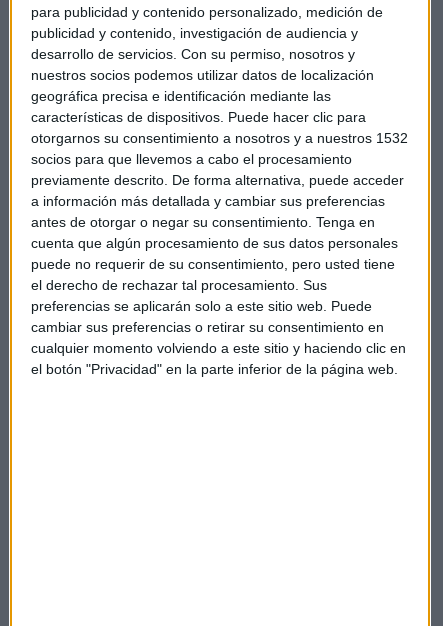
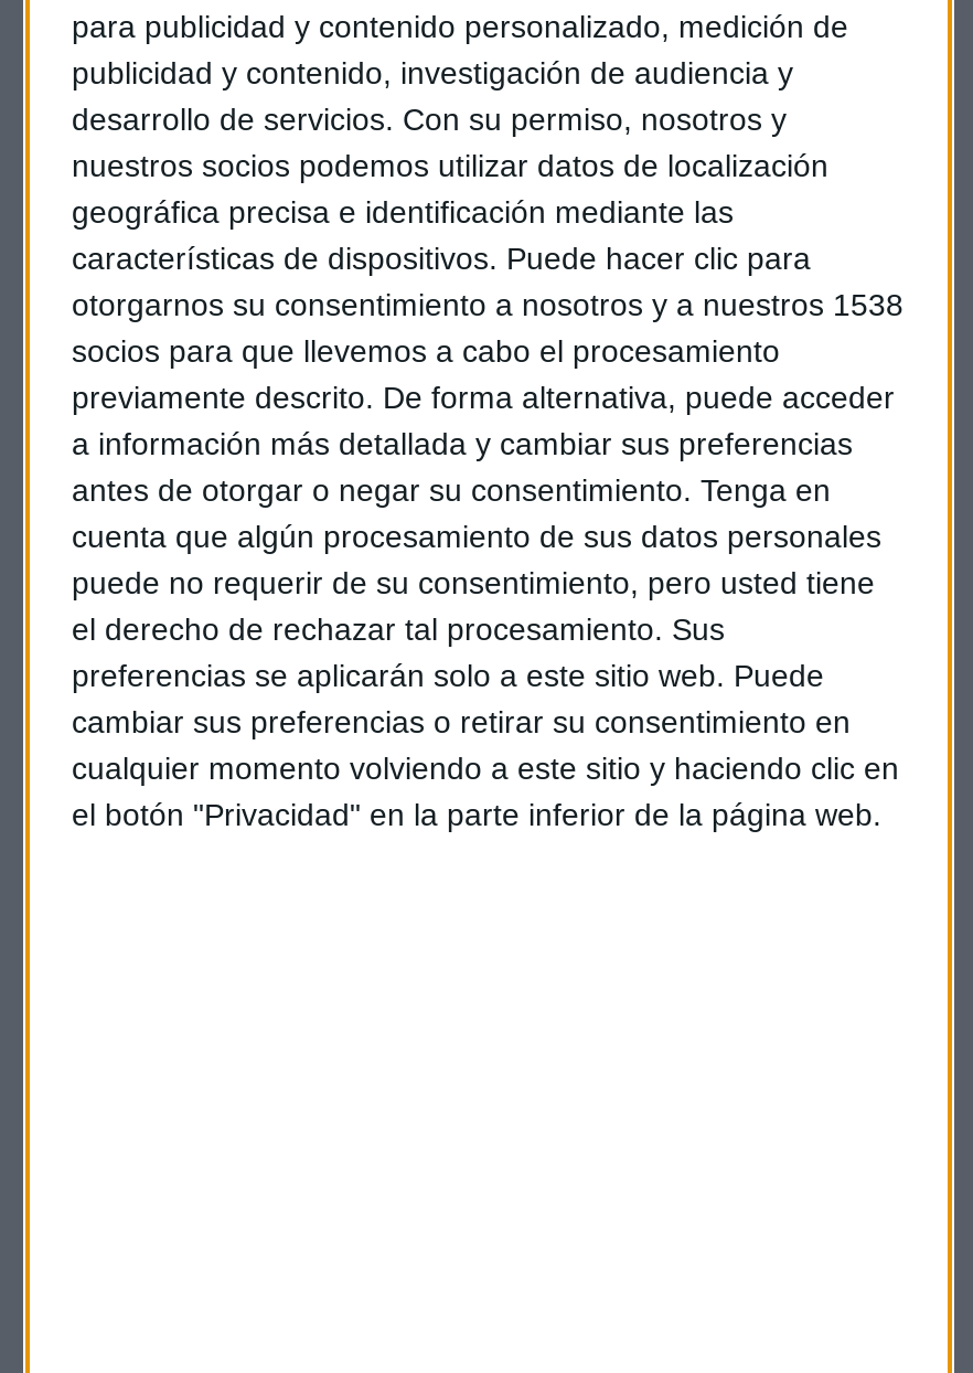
[31,130,408,146] otorgarnos su consentimiento a nosotros y a nuestros 1532 -> [72,286,904,321] otorgarnos su consentimiento a nosotros y a nuestros 1538

